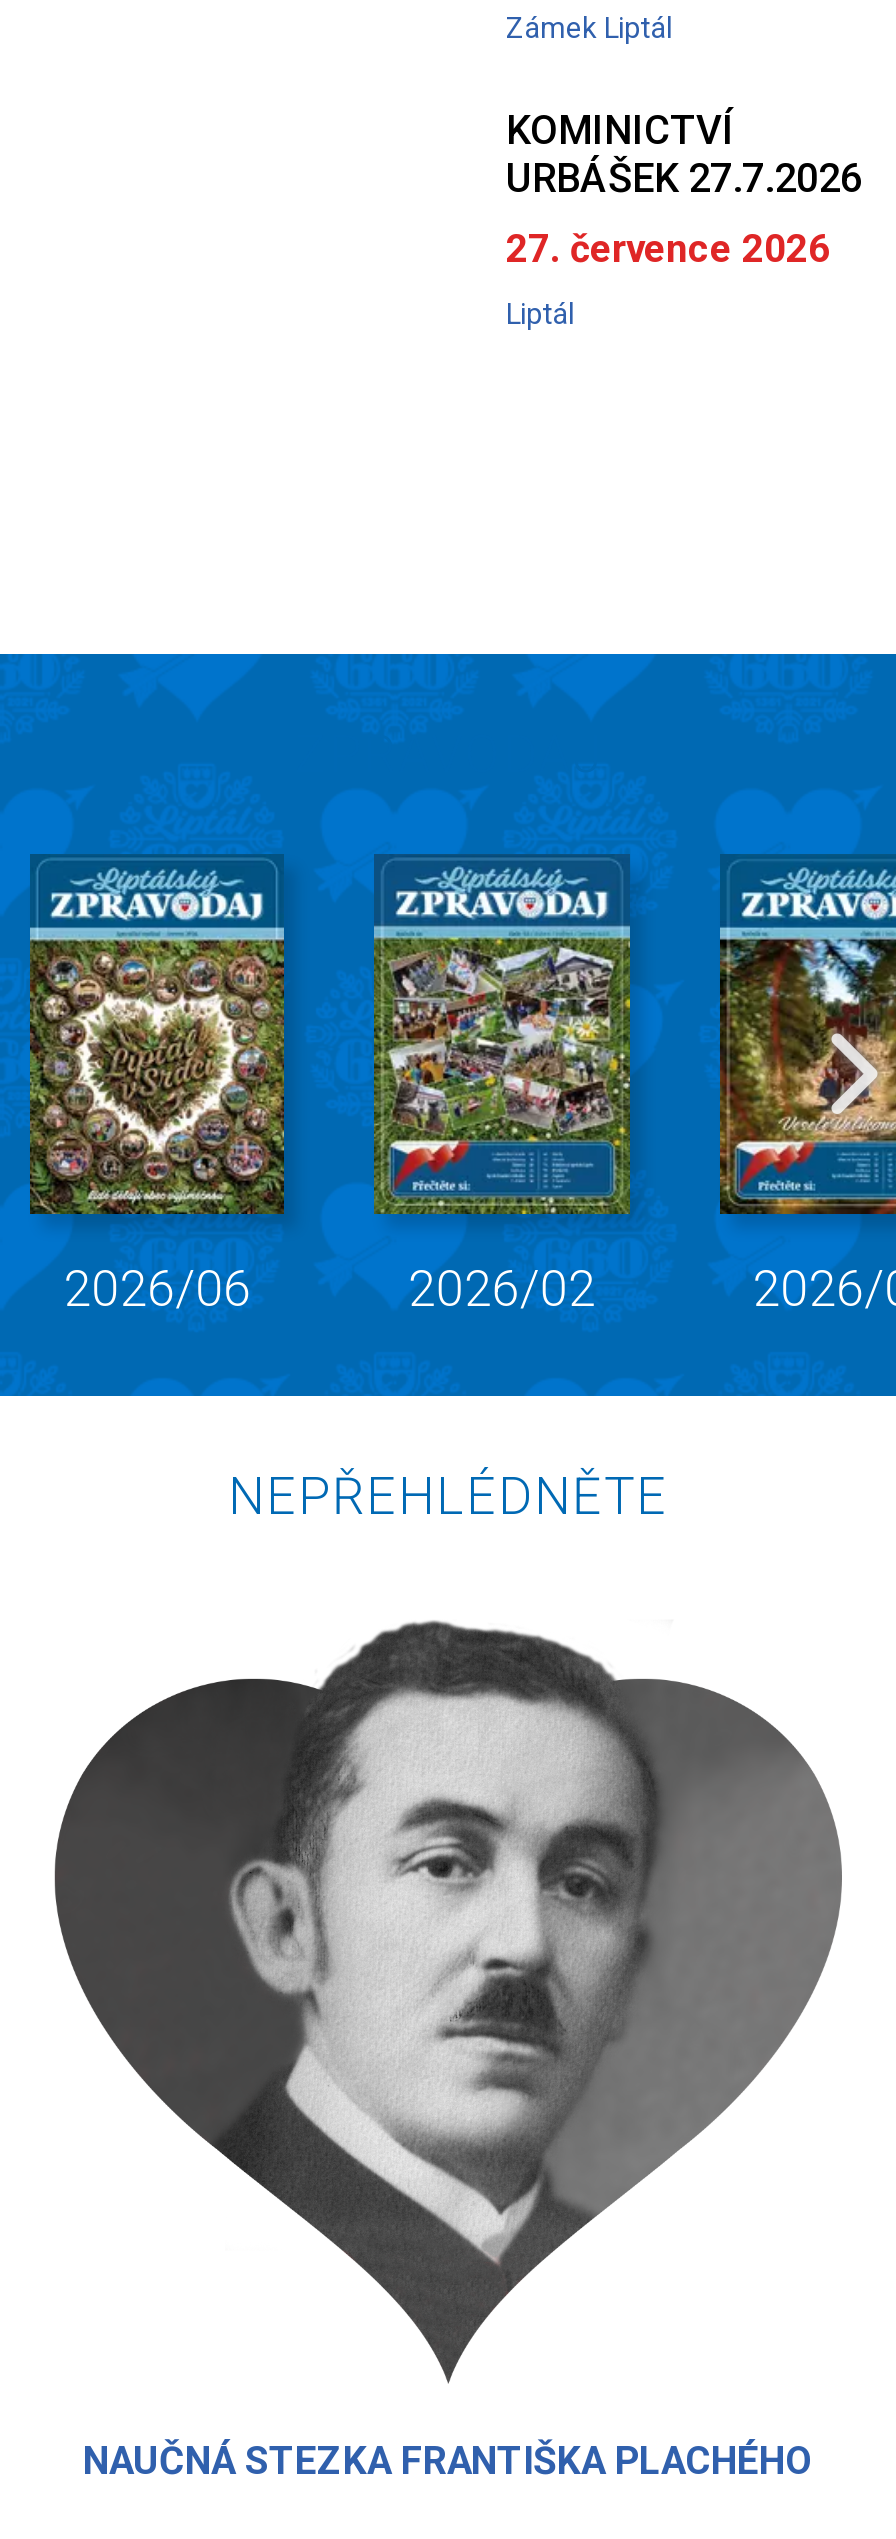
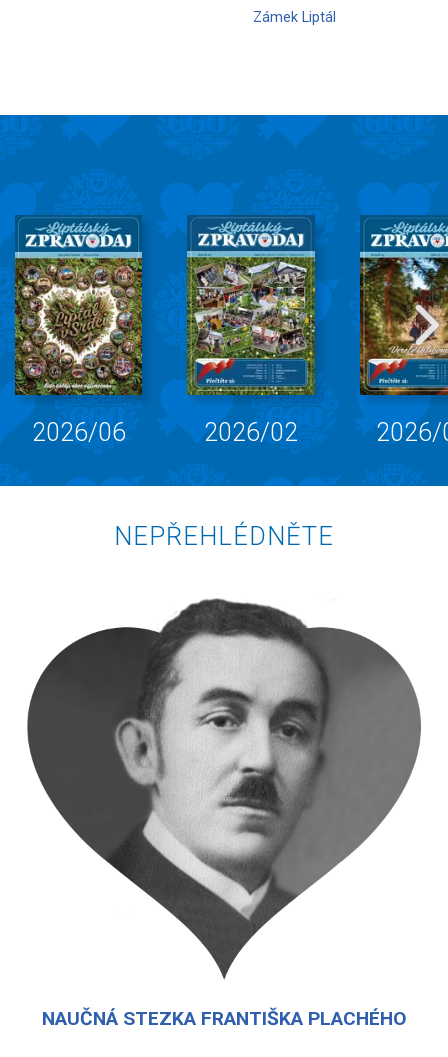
[506,107,862,333] KOMINICTVÍ | URBÁŠEK 27.7.2026 | 27. července 2026 | Liptál -> none

